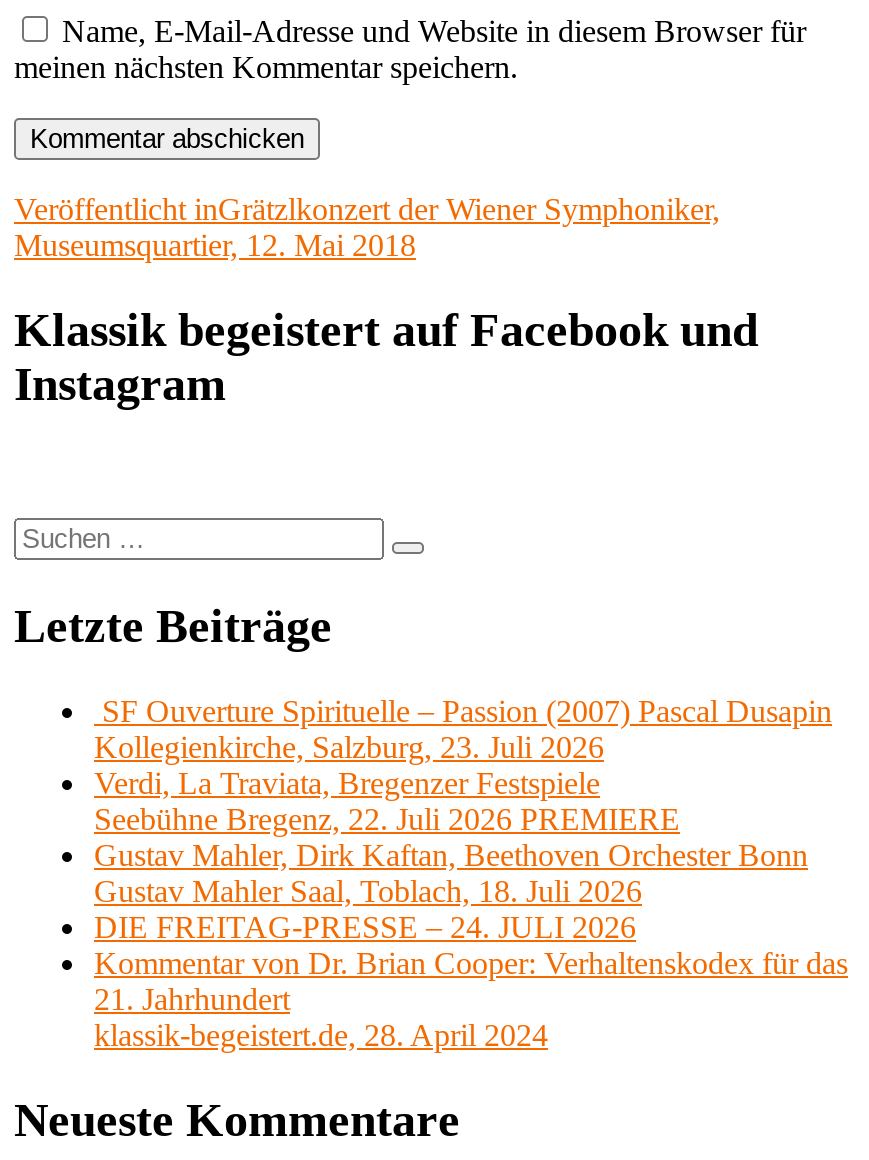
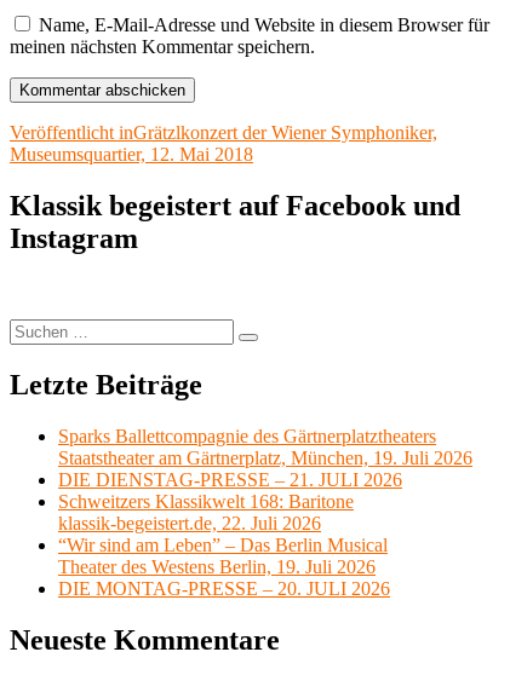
[94,694,848,1052] SF Ouverture Spirituelle – Passion (2007) Pascal Dusapin | Kollegienkirche, Salzburg, 23. Juli 2026 | Verdi, La Traviata, Bregenzer Festspiele | Seebühne Bregenz, 22. Juli 2026 PREMIERE | Gustav Mahler, Dirk Kaftan, Beethoven Orchester Bonn | Gustav Mahler Saal, Toblach, 18. Juli 2026 | DIE FREITAG-PRESSE – 24. JULI 2026 | Kommentar von Dr. Brian Cooper: Verhaltenskodex für das | 21. Jahrhundert | klassik-begeistert.de, 28. April 2024 -> [58,426,472,599] Sparks Ballettcompagnie des Gärtnerplatztheaters | Staatstheater am Gärtnerplatz, München, 19. Juli 2026 | DIE DIENSTAG-PRESSE – 21. JULI 2026 | Schweitzers Klassikwelt 168: Baritone | klassik-begeistert.de, 22. Juli 2026 | “Wir sind am Leben” – Das Berlin Musical | Theater des Westens Berlin, 19. Juli 2026 | DIE MONTAG-PRESSE – 20. JULI 2026

